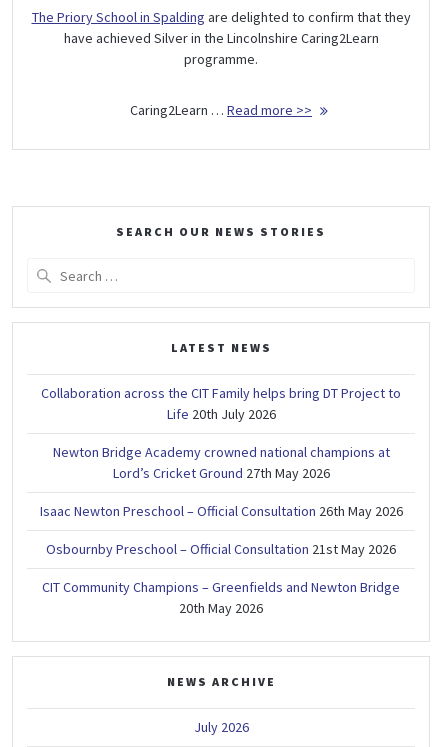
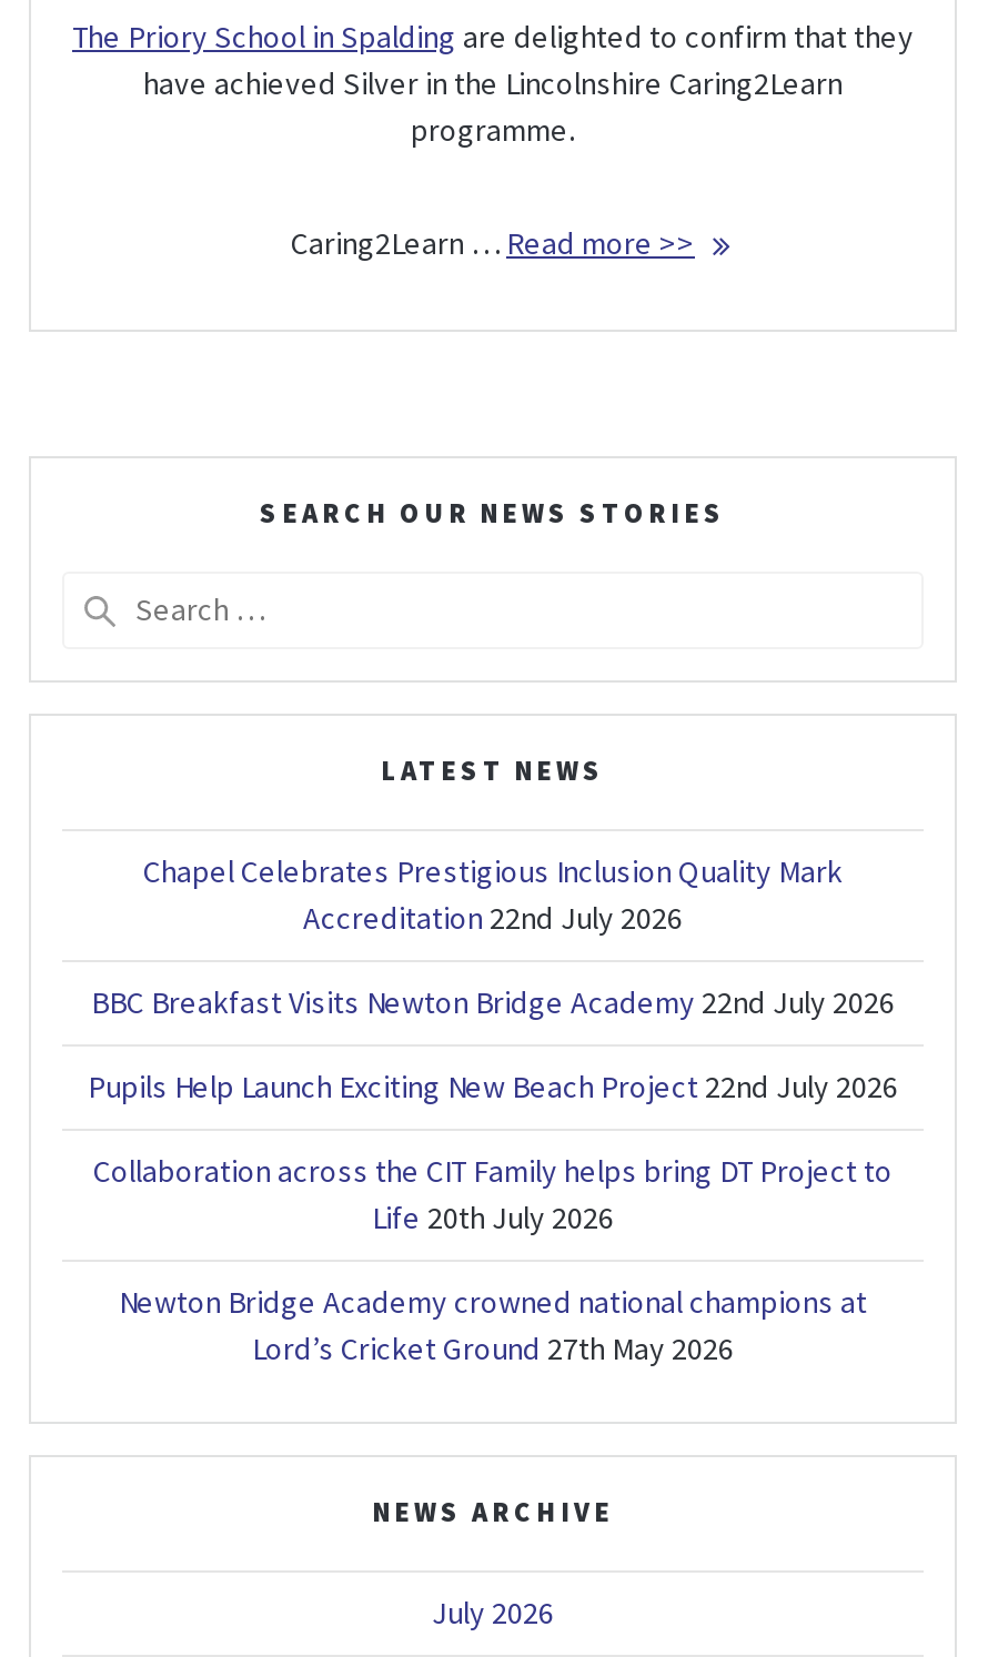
none -> [88,852,898,1107] Chapel Celebrates Prestigious Inclusion Quality Mark | Accreditation 22nd July 2026 | BBC Breakfast Visits Newton Bridge Academy 22nd July 2026 | Pupils Help Launch Exciting New Beach Project 22nd July 2026
moved [41,384,401,482] -> [93,1151,893,1369]: Collaboration across the CIT Family helps bring DT Project to | Life 20th July 2026 | Newton Bridge Academy crowned national champions at | Lord’s Cricket Ground 27th May 2026
[39,502,402,617] Isaac Newton Preschool – Official Consultation 26th May 2026 | Osbournby Preschool – Official Consultation 21st May 2026 | CIT Community Champions – Greenfields and Newton Bridge | 20th May 2026 -> none

